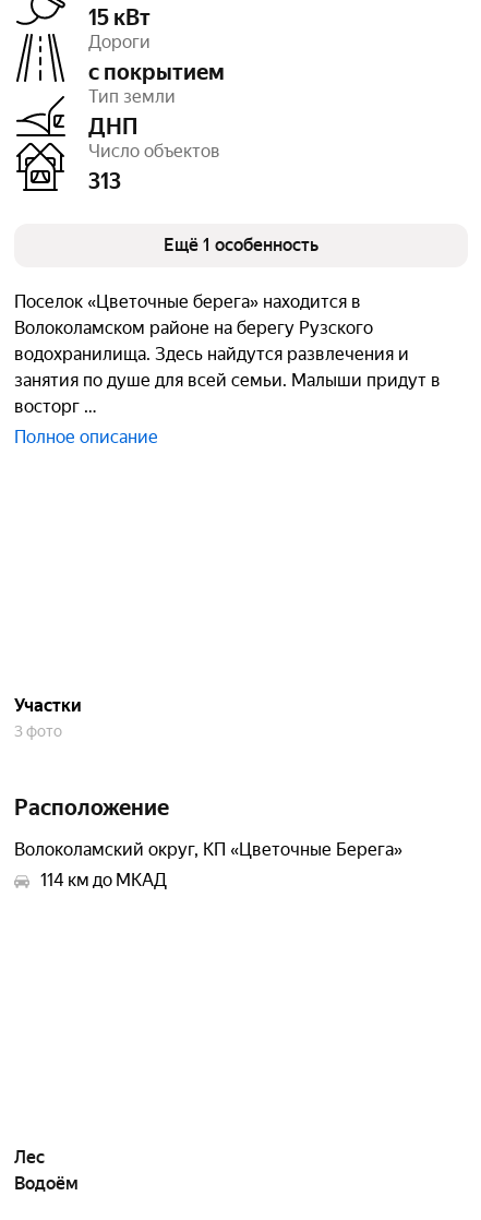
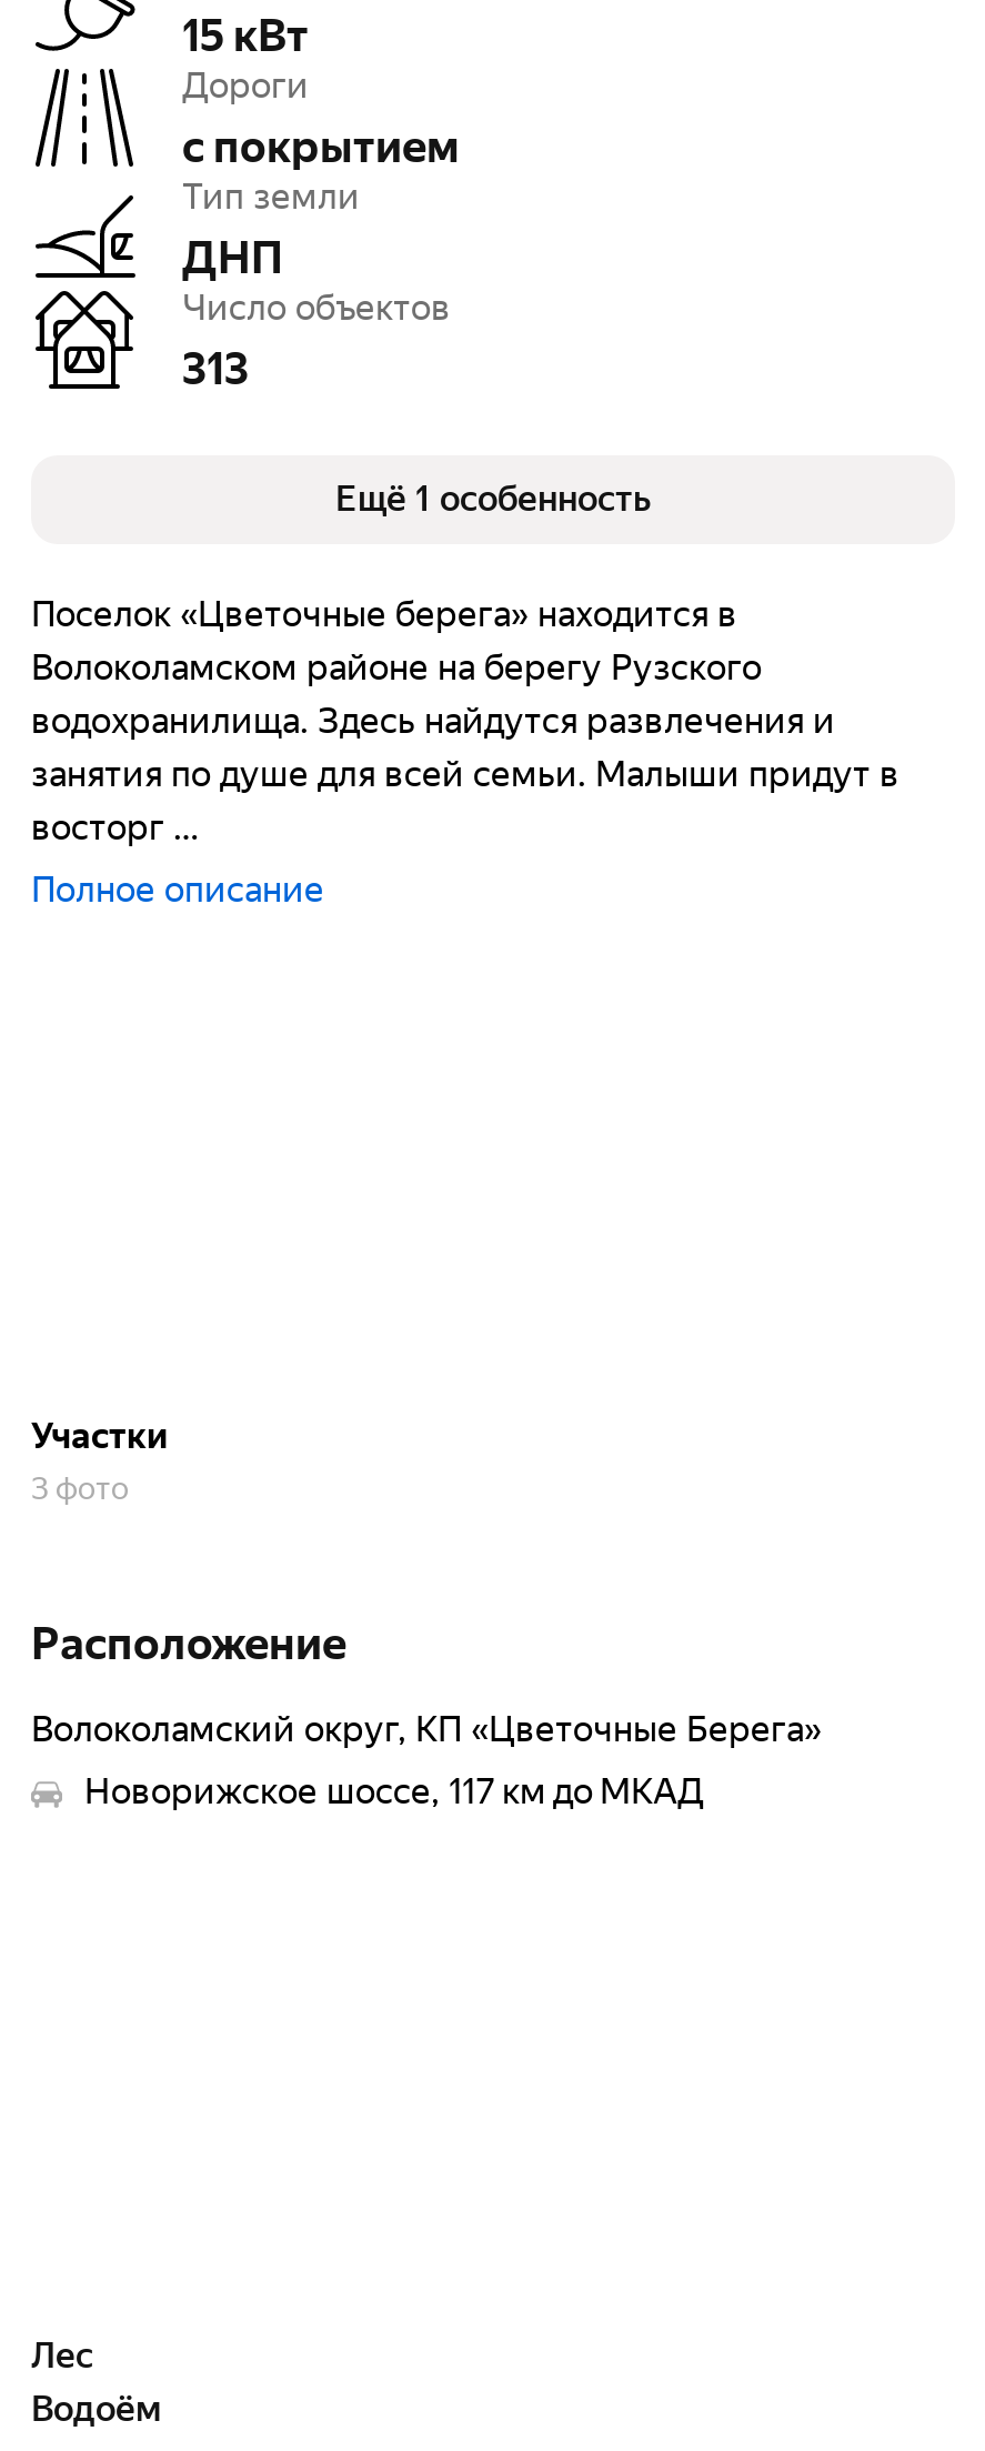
[40,870,167,890] 114 км до МКАД -> [84,1770,704,1812] Новорижское шоссе, 117 км до МКАД

